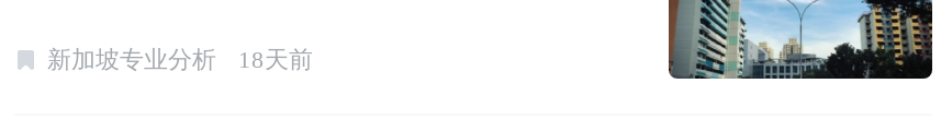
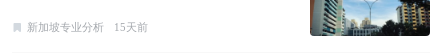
[47,46,313,72] 新加坡专业分析 18天前 -> [27,21,148,33] 新加坡专业分析 15天前

